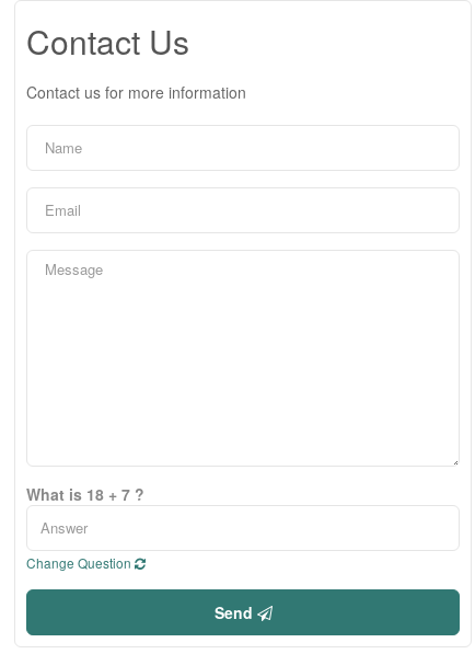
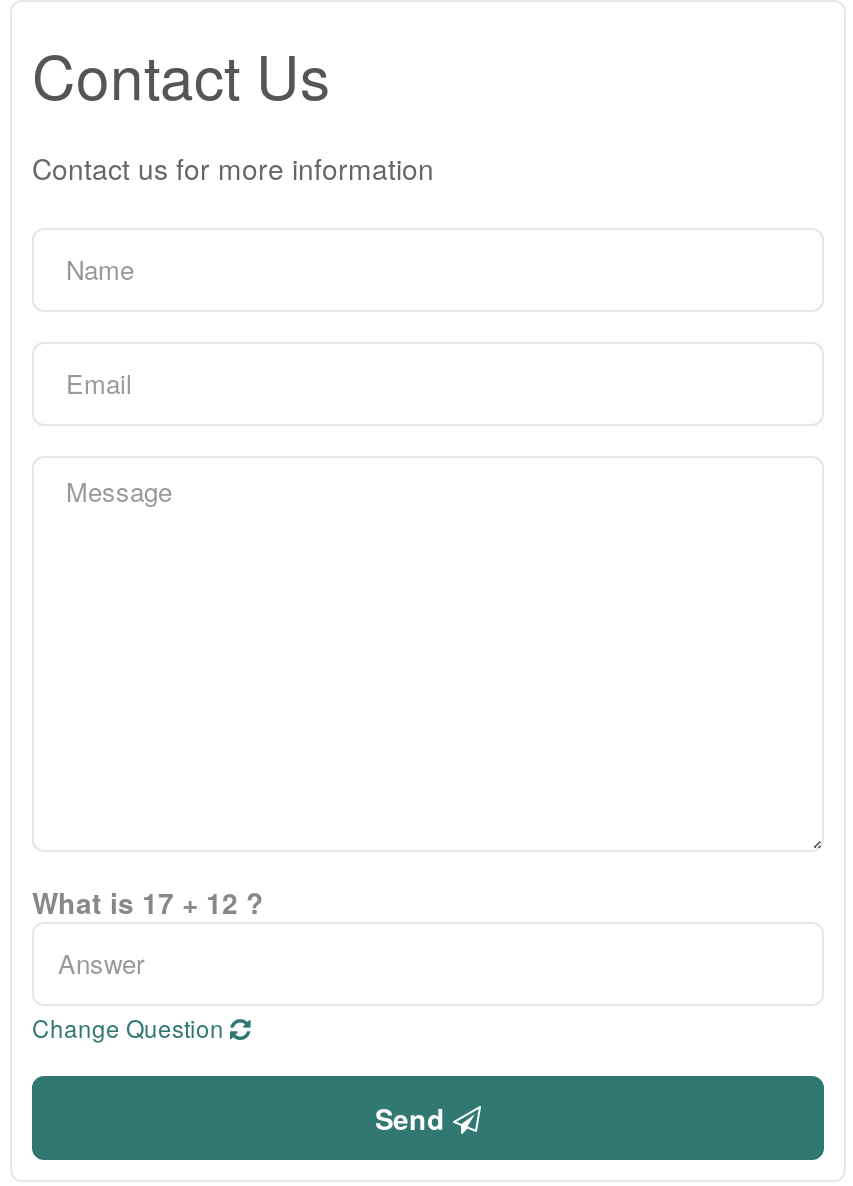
[26,483,144,505] What is 18 + 7 ? -> [32,882,264,922] What is 17 + 12 ?

